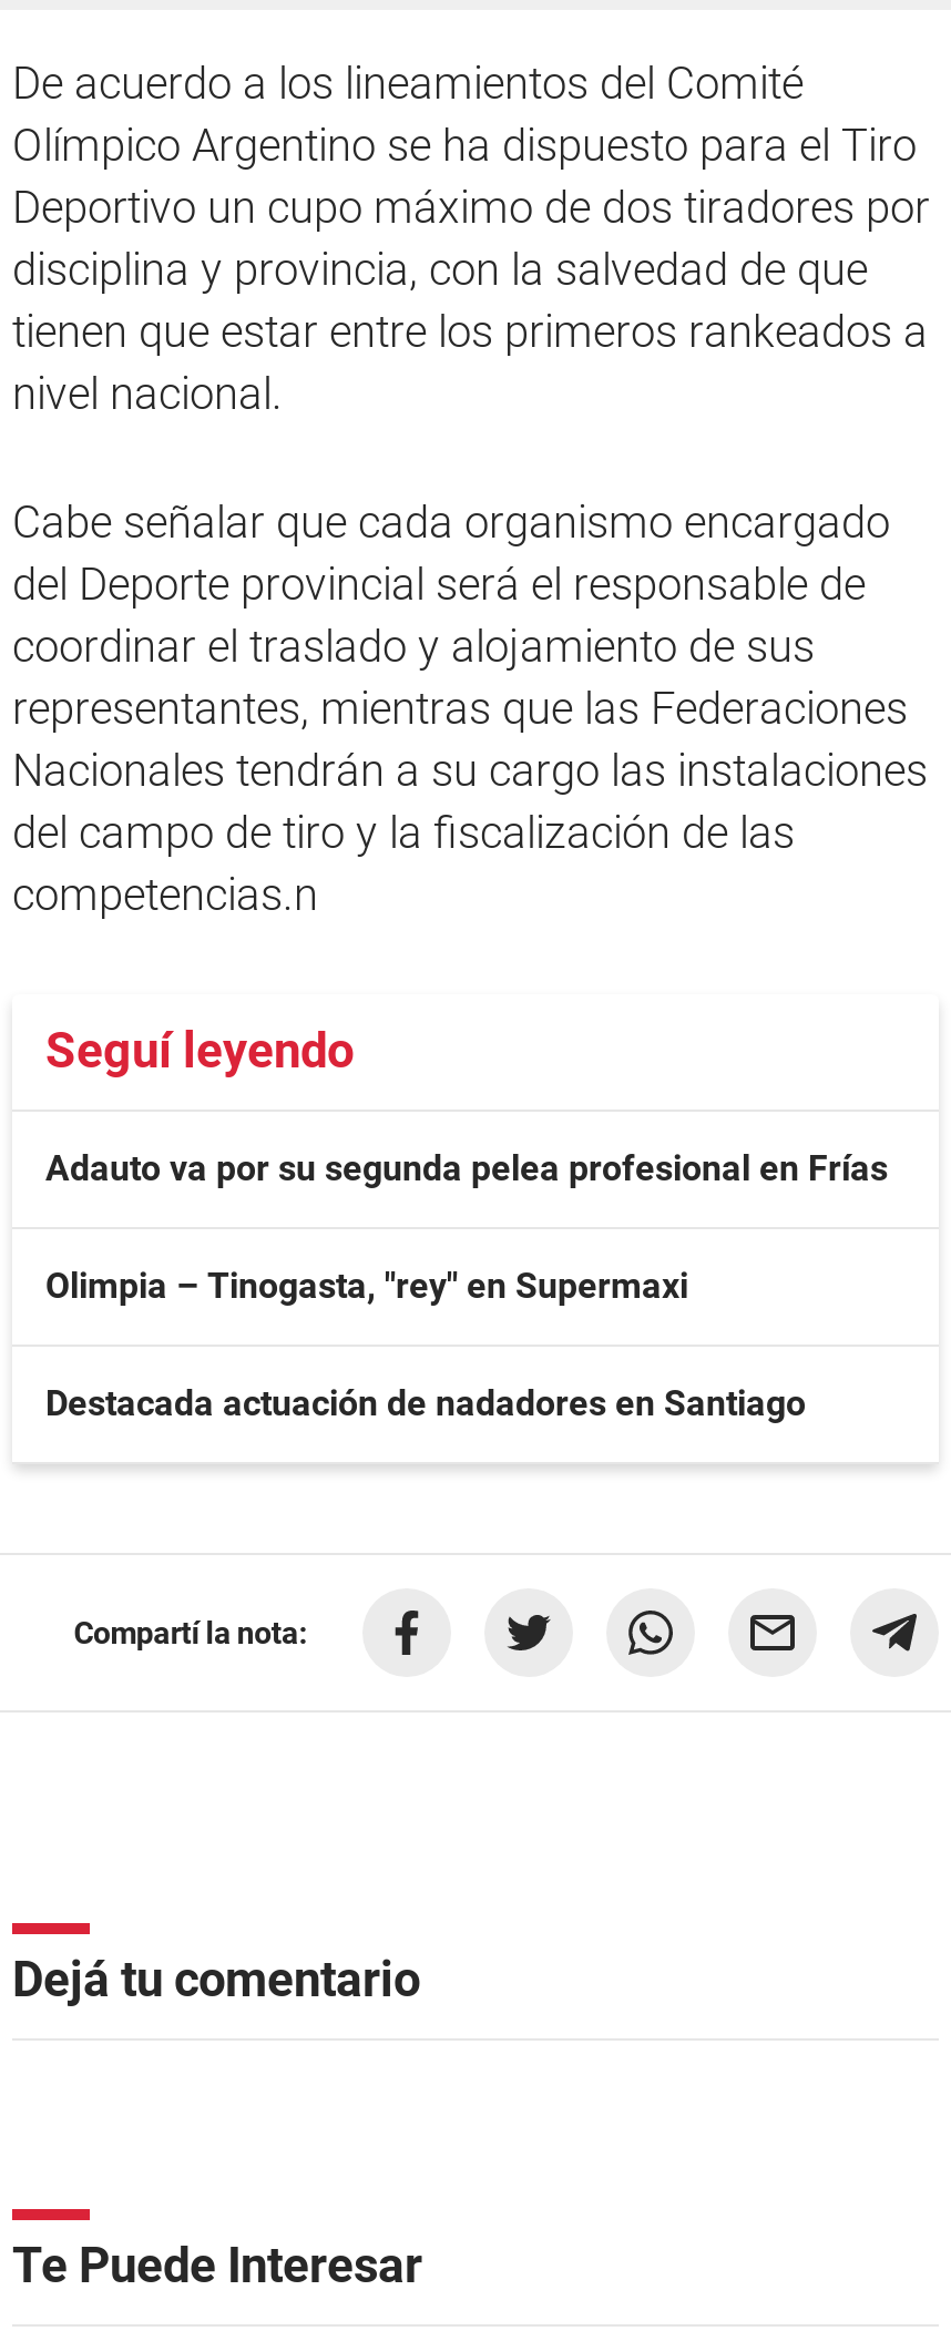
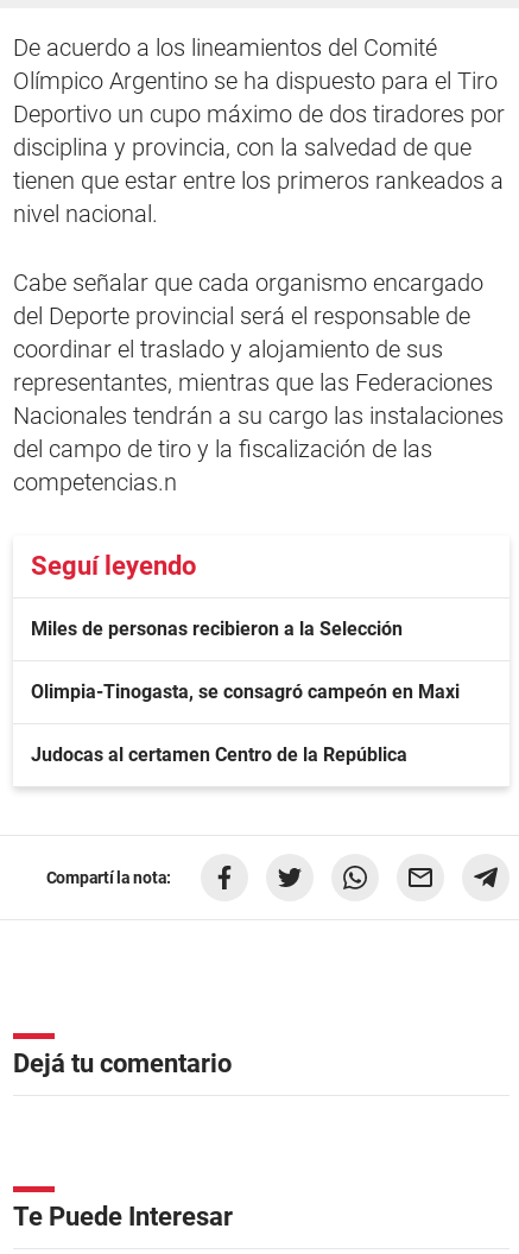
[45,1147,888,1190] Adauto va por su segunda pelea profesional en Frías -> [31,618,403,640] Miles de personas recibieron a la Selección
[45,1265,688,1307] Olimpia – Tinogasta, "rey" en Supermaxi -> [31,681,460,703] Olimpia-Tinogasta, se consagró campeón en Maxi
[45,1382,806,1425] Destacada actuación de nadadores en Santiago -> [31,743,407,766] Judocas al certamen Centro de la República

